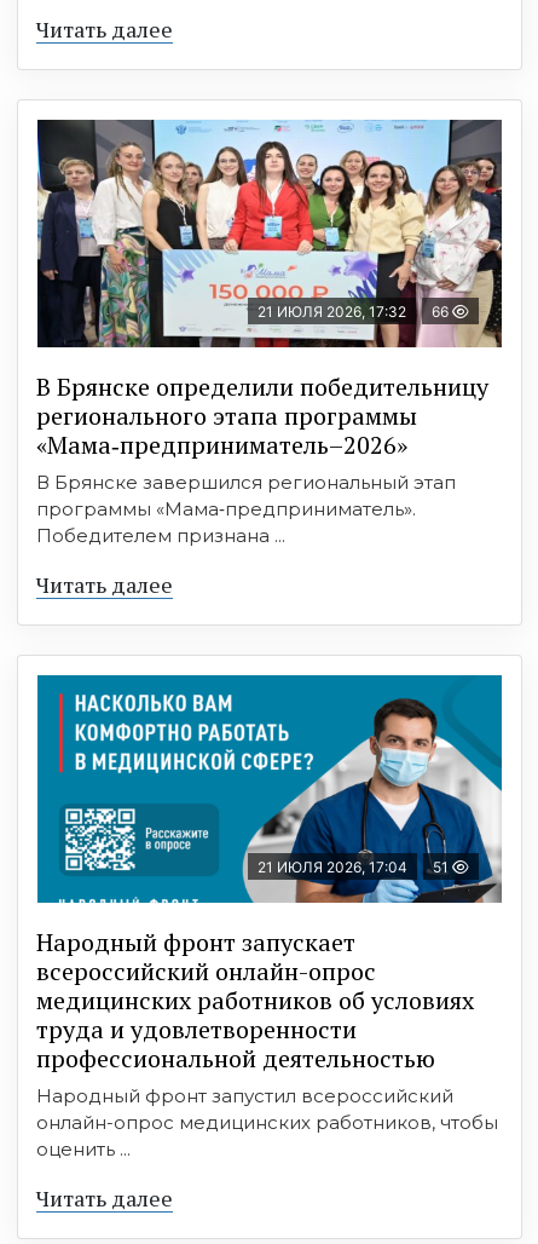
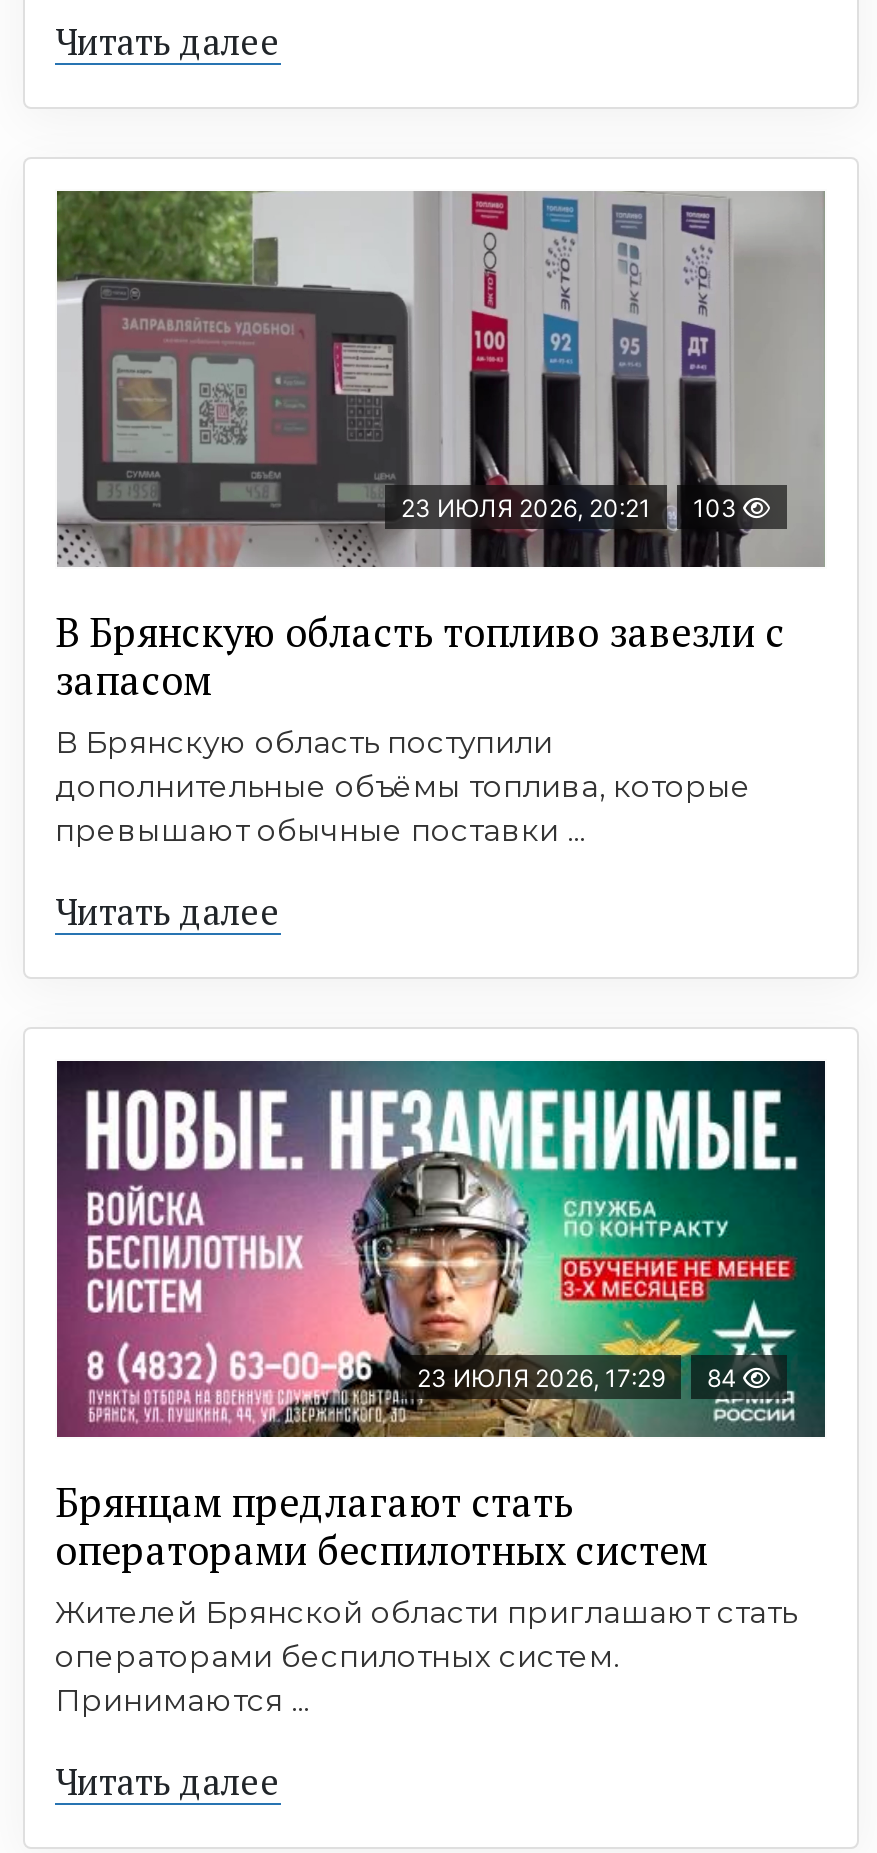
[36,120,502,349] [image] | 21 ИЮЛЯ 2026, 17:32 | 66 -> [55,189,823,541] [image] | 23 ИЮЛЯ 2026, 20:21 | 103
[36,370,488,547] В Брянске определили победительницу | регионального этапа программы | «Мама‑предприниматель–2026» | В Брянске завершился региональный этап | программы «Мама‑предприниматель». | Победителем признана ... -> [55,605,785,849] В Брянскую область топливо завезли с | запасом | В Брянскую область поступили | дополнительные объёмы топлива, которые | превышают обычные поставки ...
[36,674,503,904] [image] | 21 ИЮЛЯ 2026, 17:04 | 51 -> [55,1059,827,1437] [image] | 23 ИЮЛЯ 2026, 17:29 | 84
[36,925,498,1160] Народный фронт запускает | всероссийский онлайн-опрос | медицинских работников об условиях | труда и удовлетворенности | профессиональной деятельностью | Народный фронт запустил всероссийский | онлайн-опрос медицинских работников, чтобы | оценить ... -> [55,1475,797,1719] Брянцам предлагают стать | оперaторами бeспилoтных систeм | Жителей Брянской области приглашают стать | операторами беспилотных систем. | Принимаются ...

